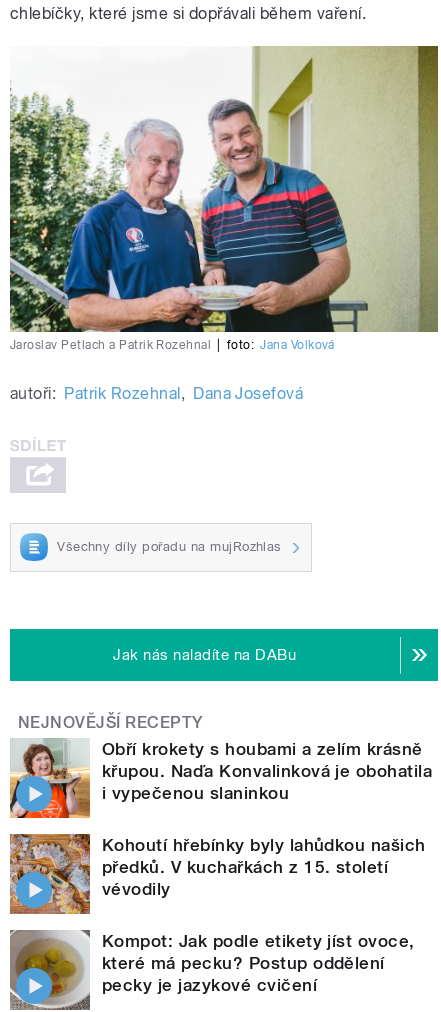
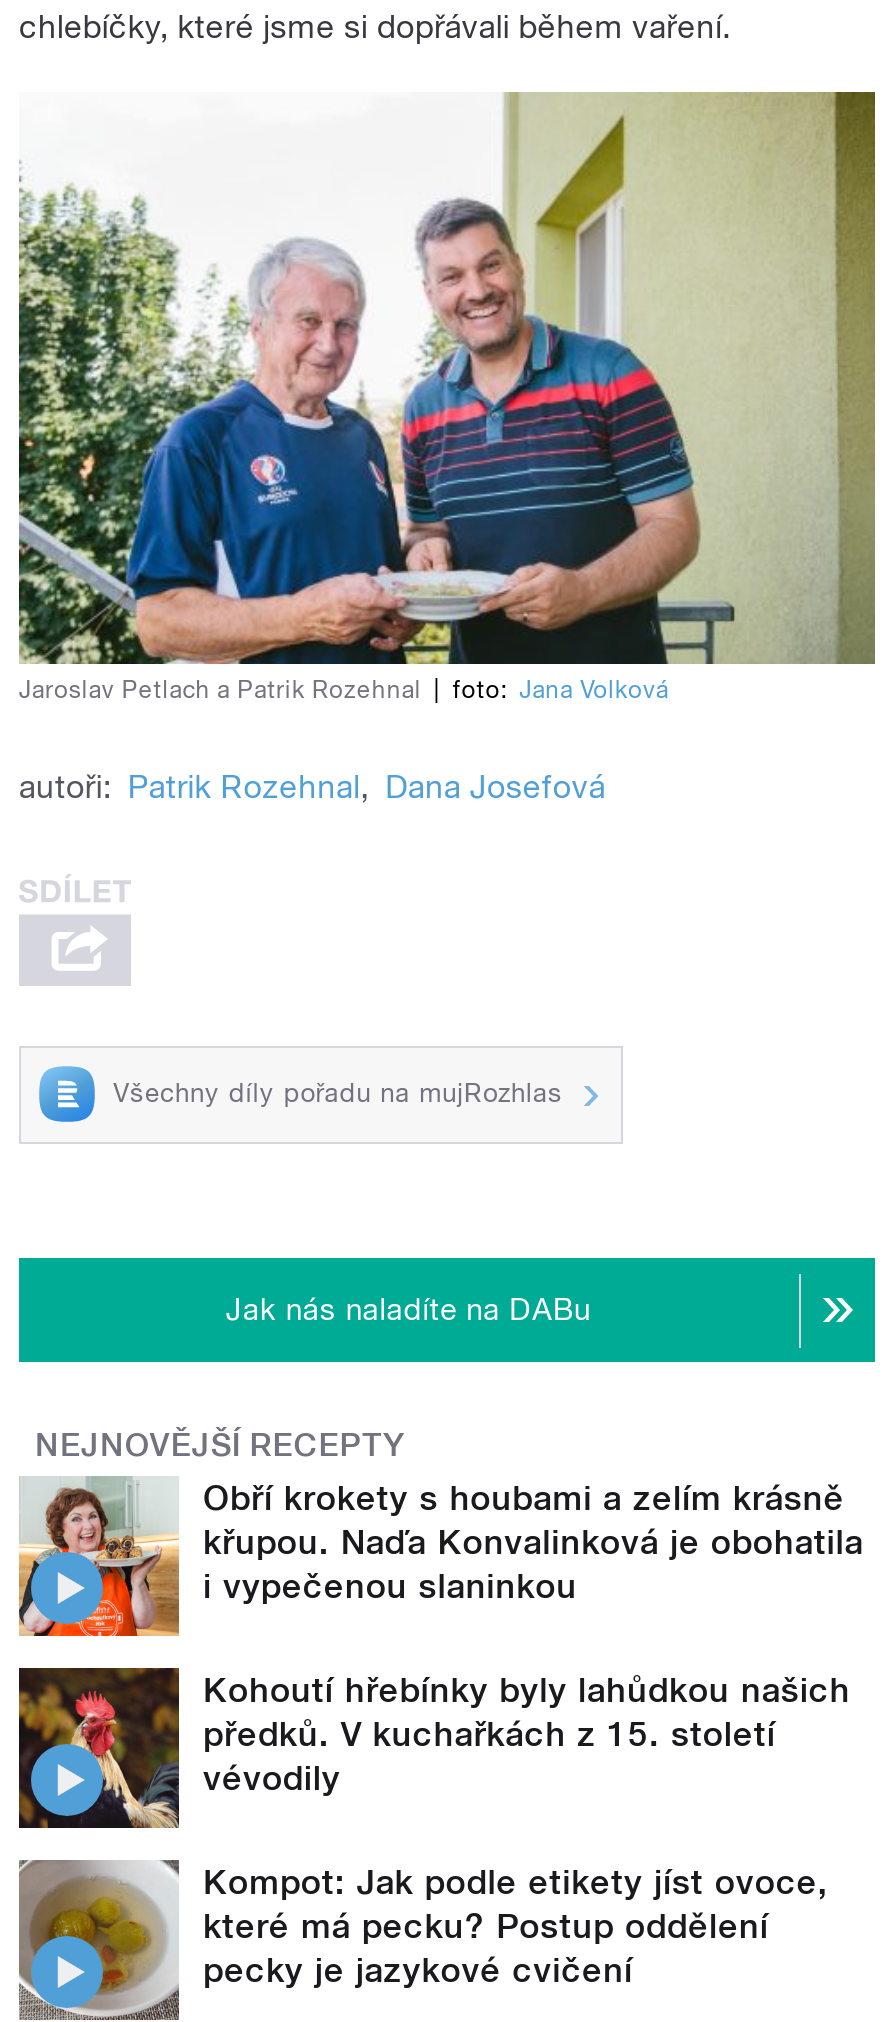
[9,833,91,915] [image] -> [17,1666,181,1830] [image]

